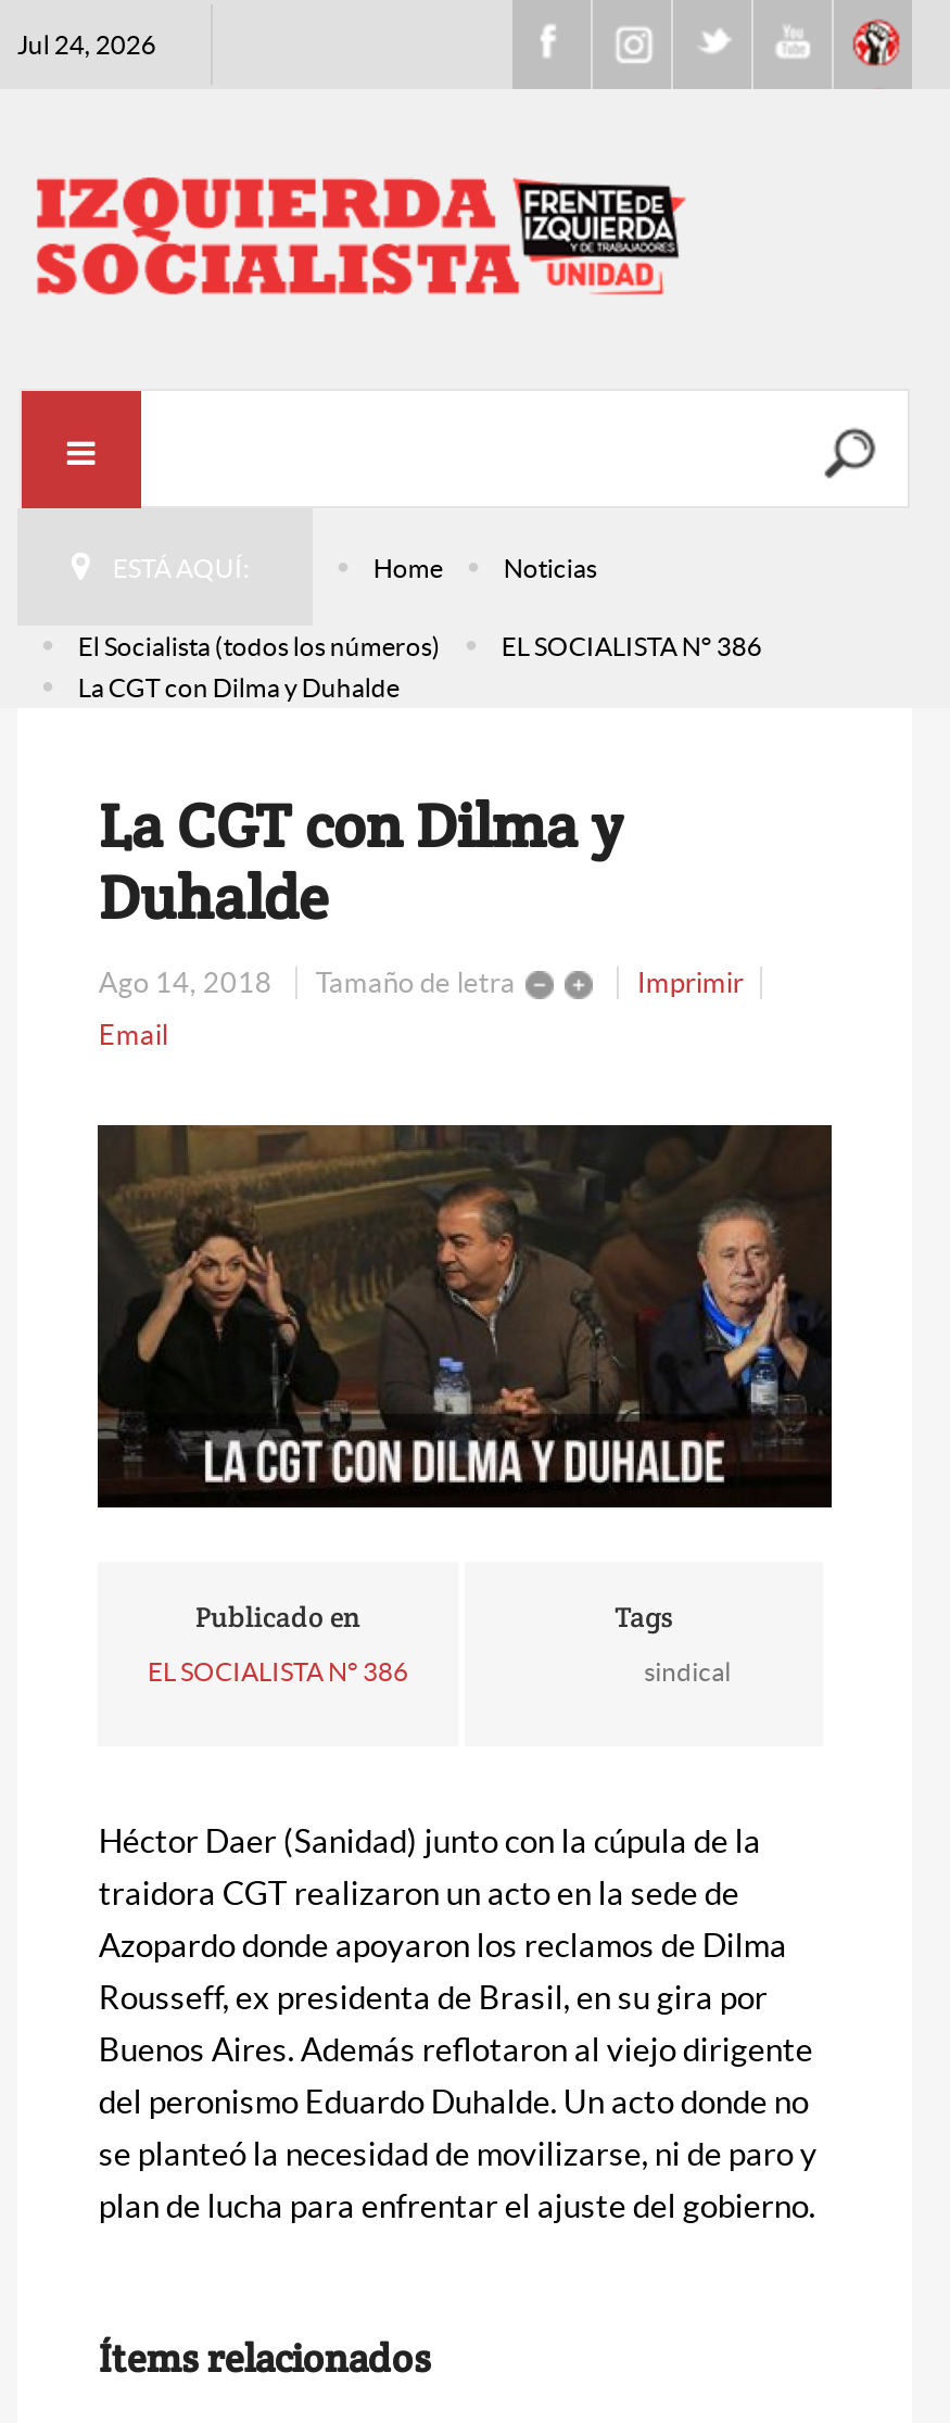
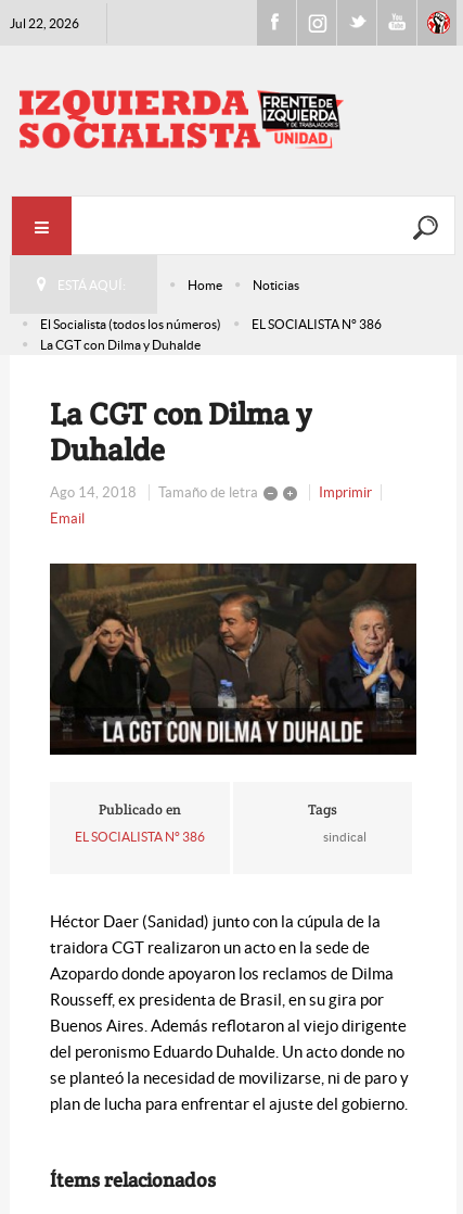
[17,30,156,59] Jul 24, 2026 -> [10,16,79,30] Jul 22, 2026

